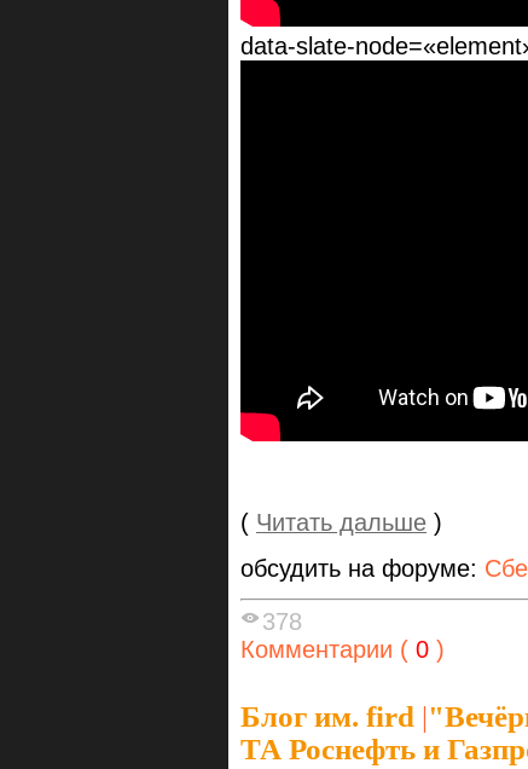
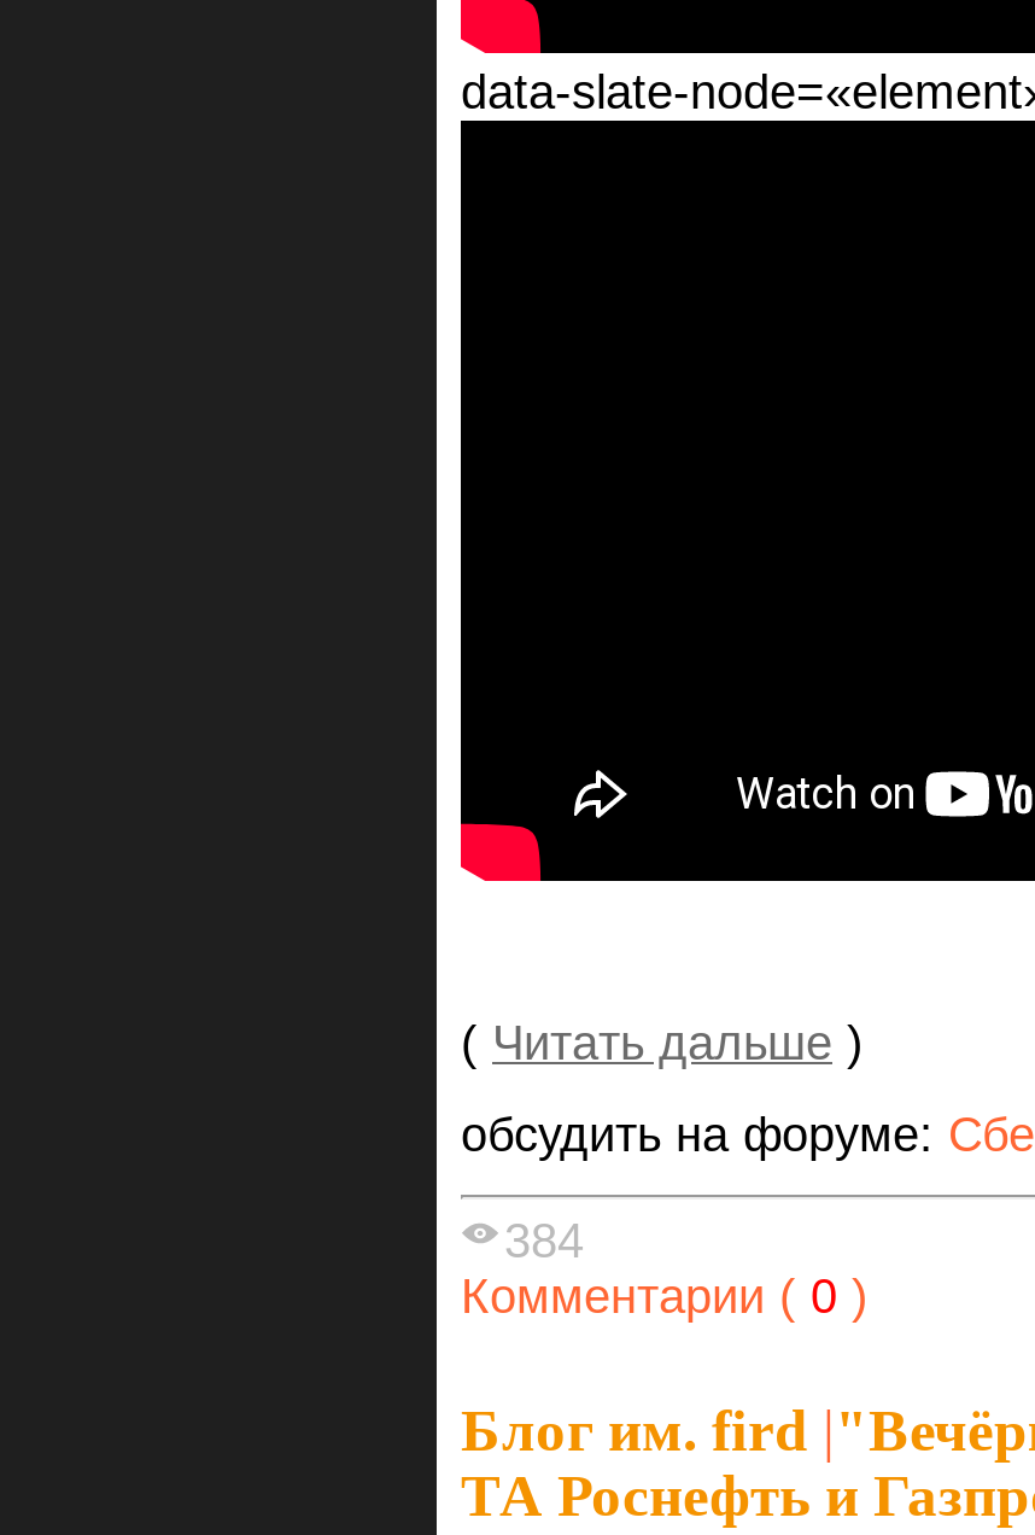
[262,609,302,635] 378 -> [504,1215,584,1268] 384

